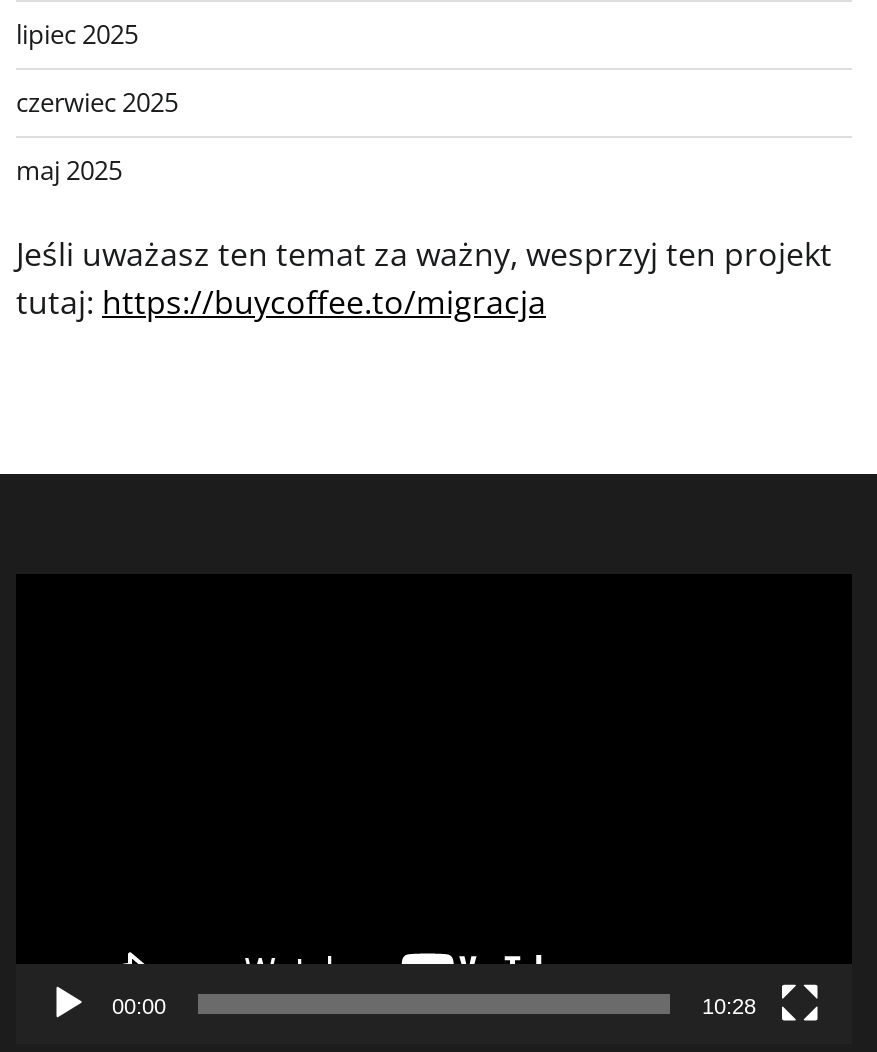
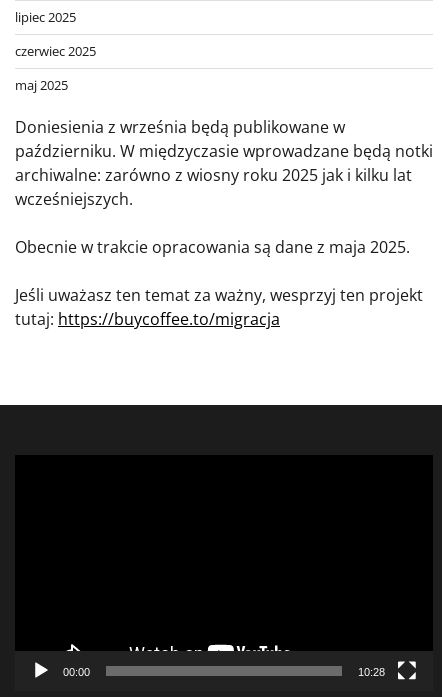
none -> [15,116,433,258] Doniesienia z września będą publikowane w | październiku. W międzyczasie wprowadzane będą notki | archiwalne: zarówno z wiosny roku 2025 jak i kilku lat | wcześniejszych. | Obecnie w trakcie opracowania są dane z maja 2025.

